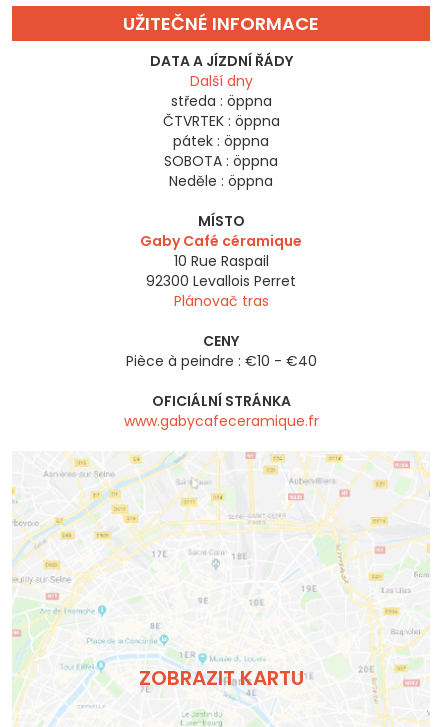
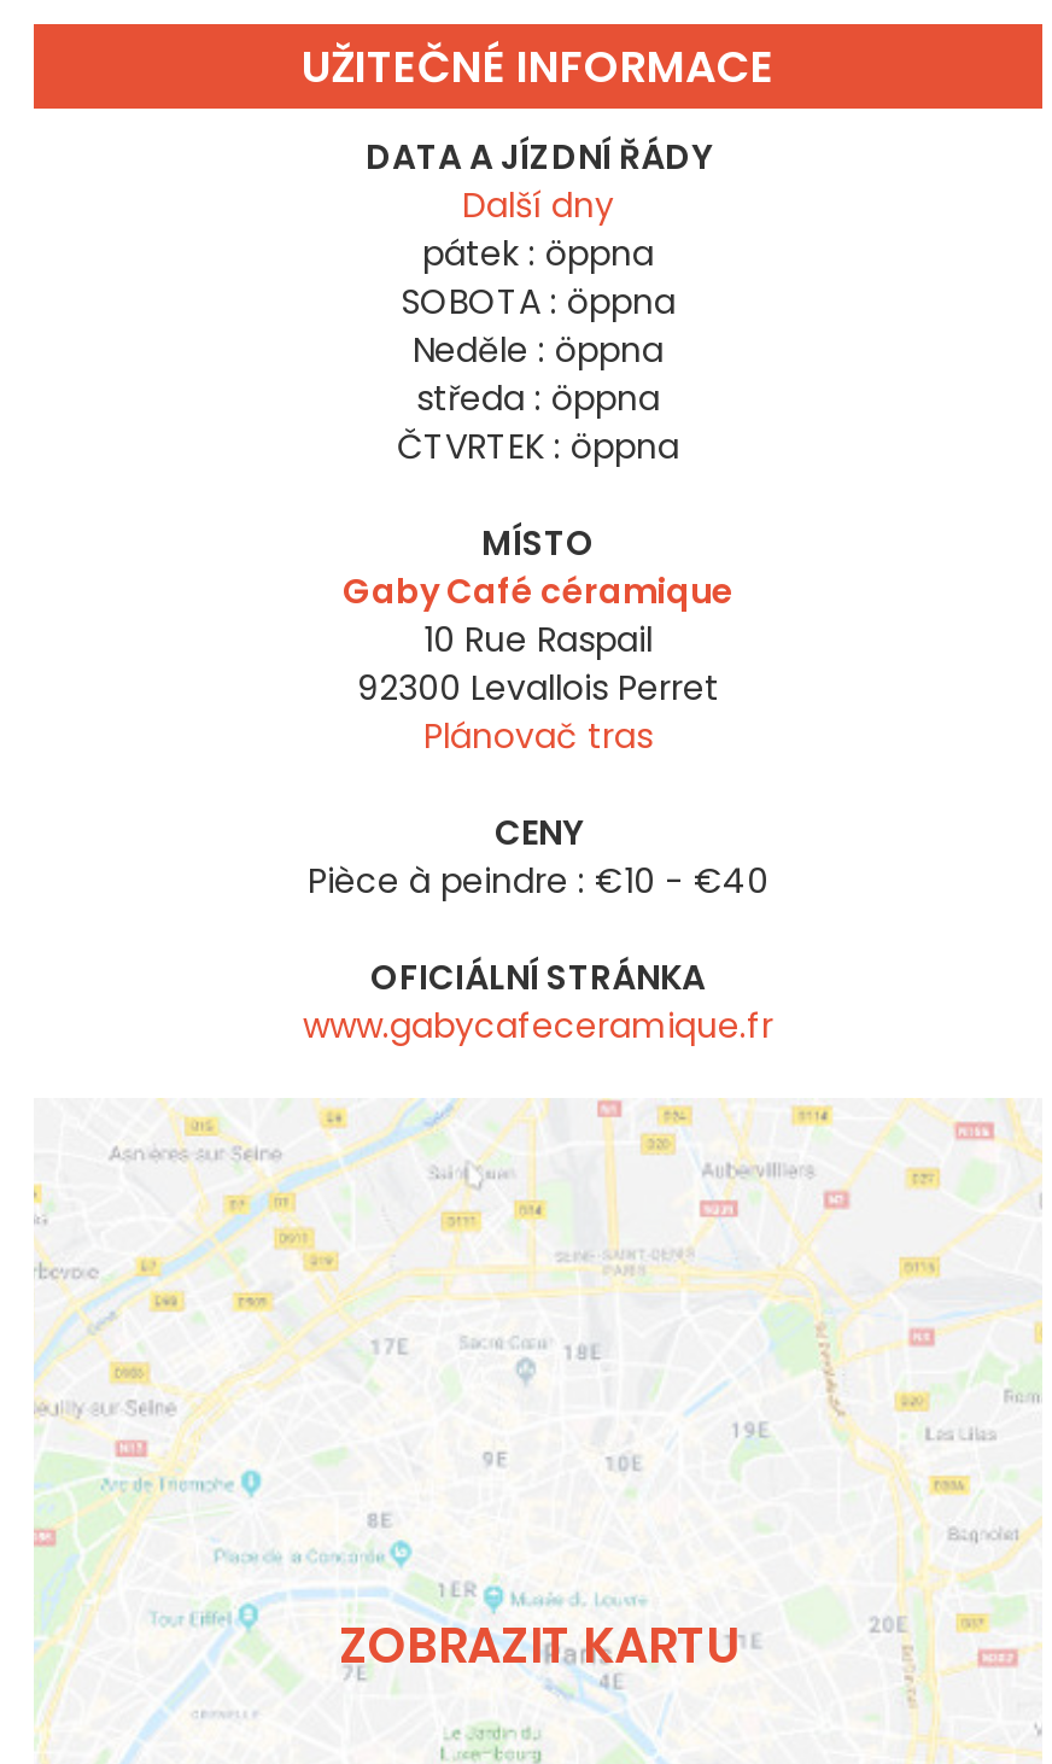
moved [162,91,279,131] -> [397,375,679,472]: středa : öppna | ČTVRTEK : öppna
moved [164,131,278,191] -> [401,230,676,375]: pátek : öppna | SOBOTA : öppna | Neděle : öppna

